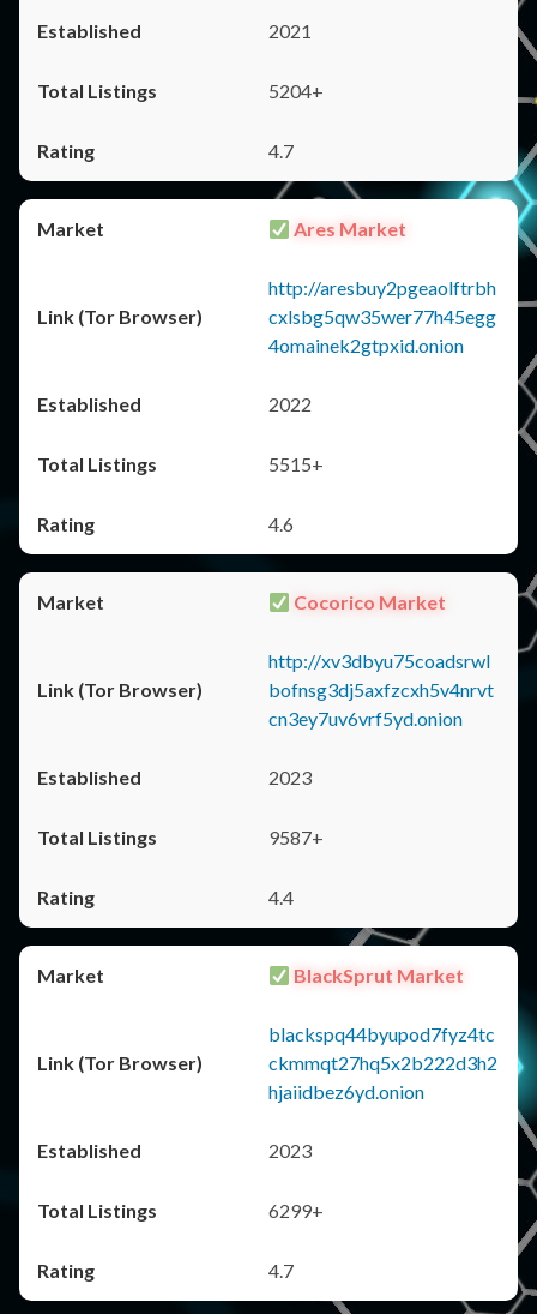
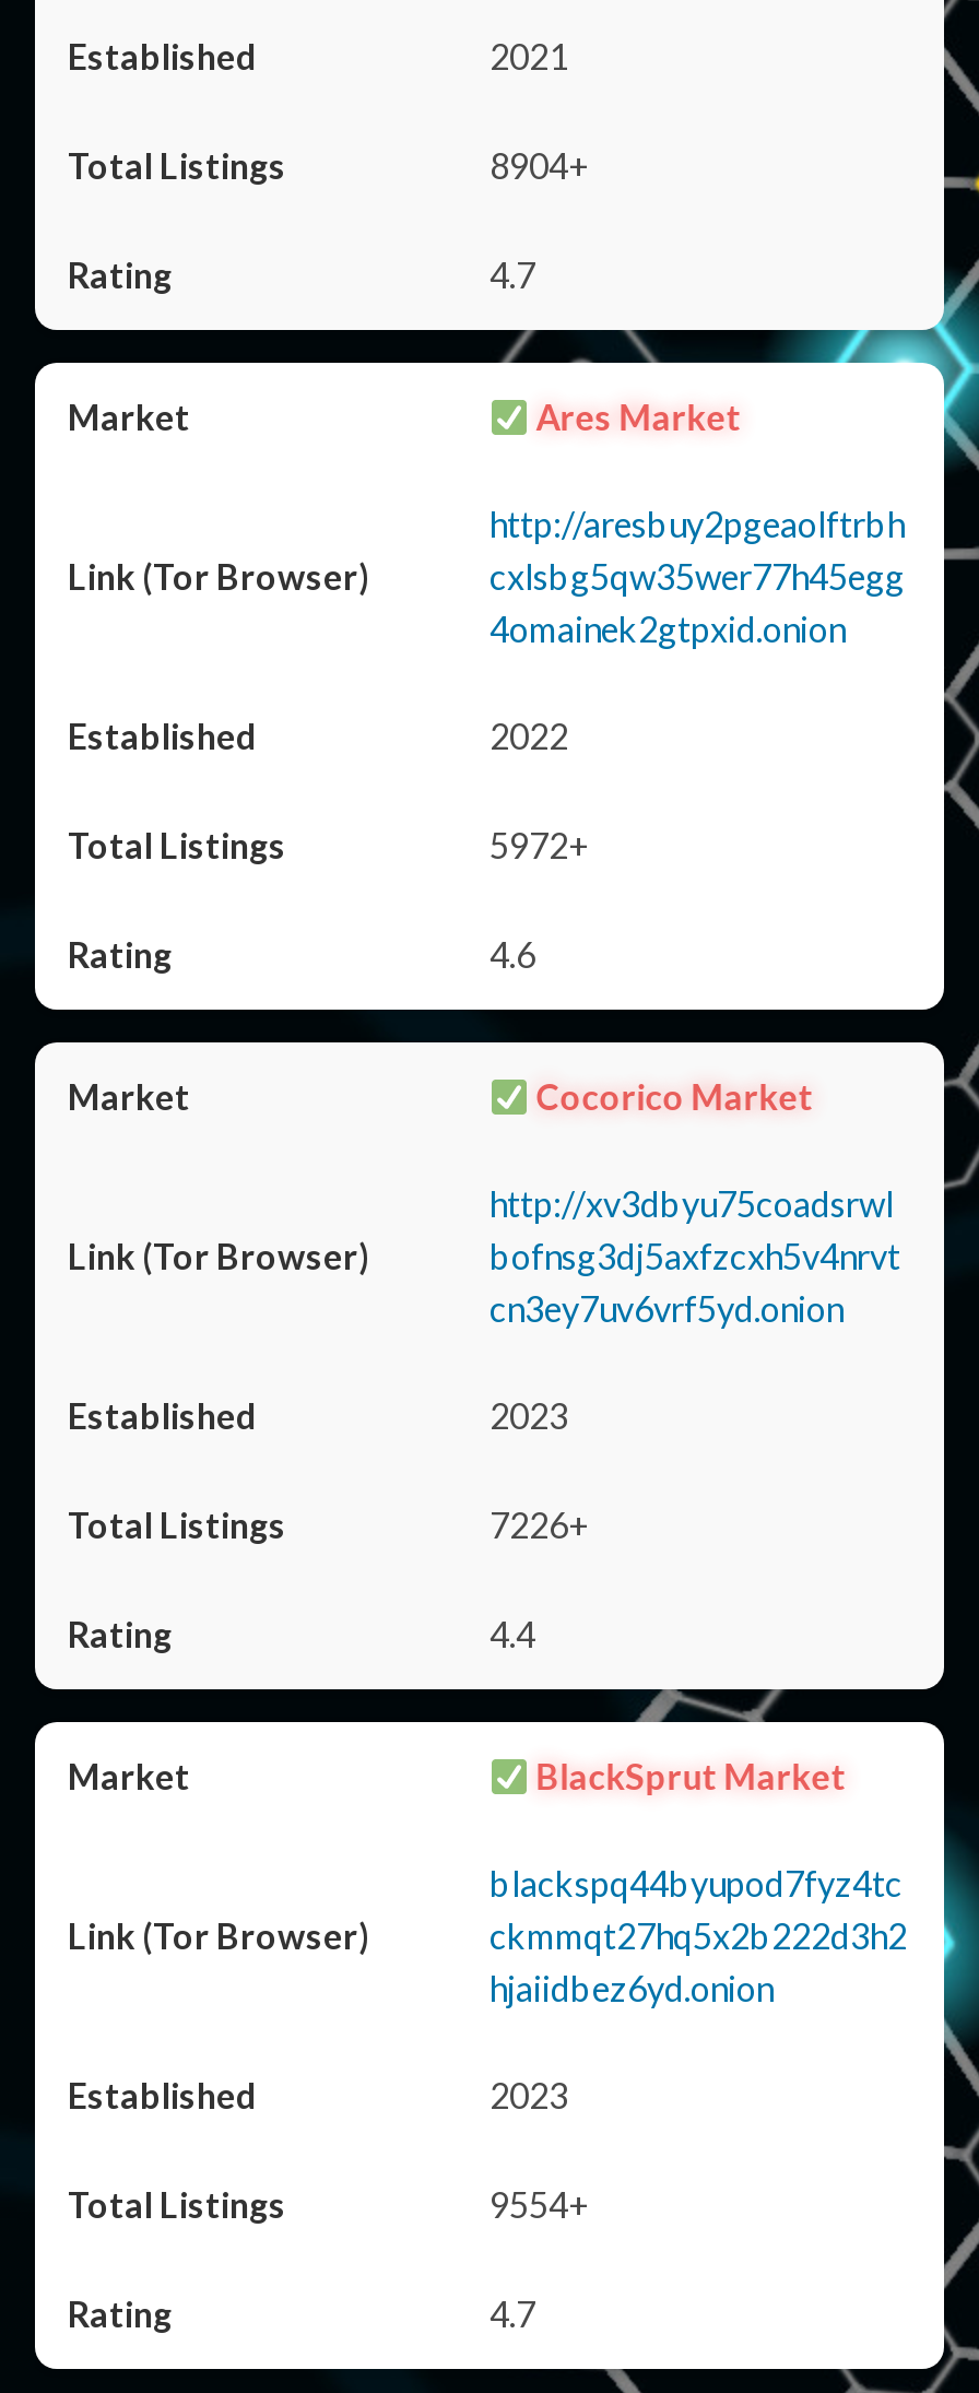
[268,79,324,102] 5204+ -> [489,144,590,186] 8904+
[268,452,324,475] 5515+ -> [489,824,590,865] 5972+
[268,826,324,848] 9587+ -> [489,1504,590,1545] 7226+
[268,1199,324,1222] 6299+ -> [489,2183,590,2225] 9554+

